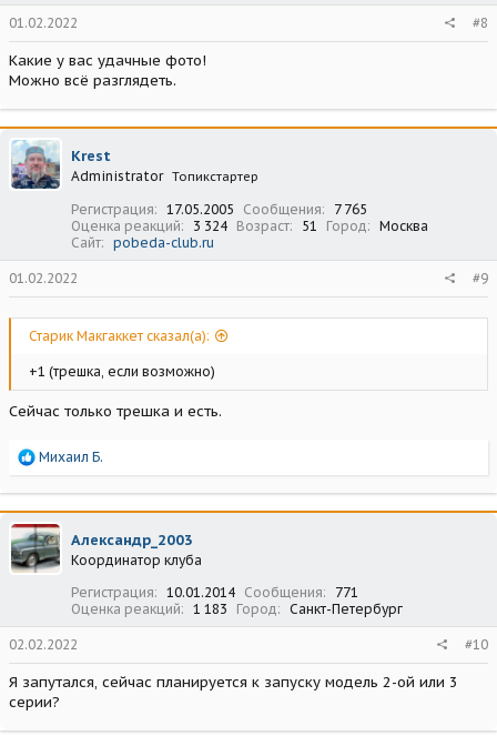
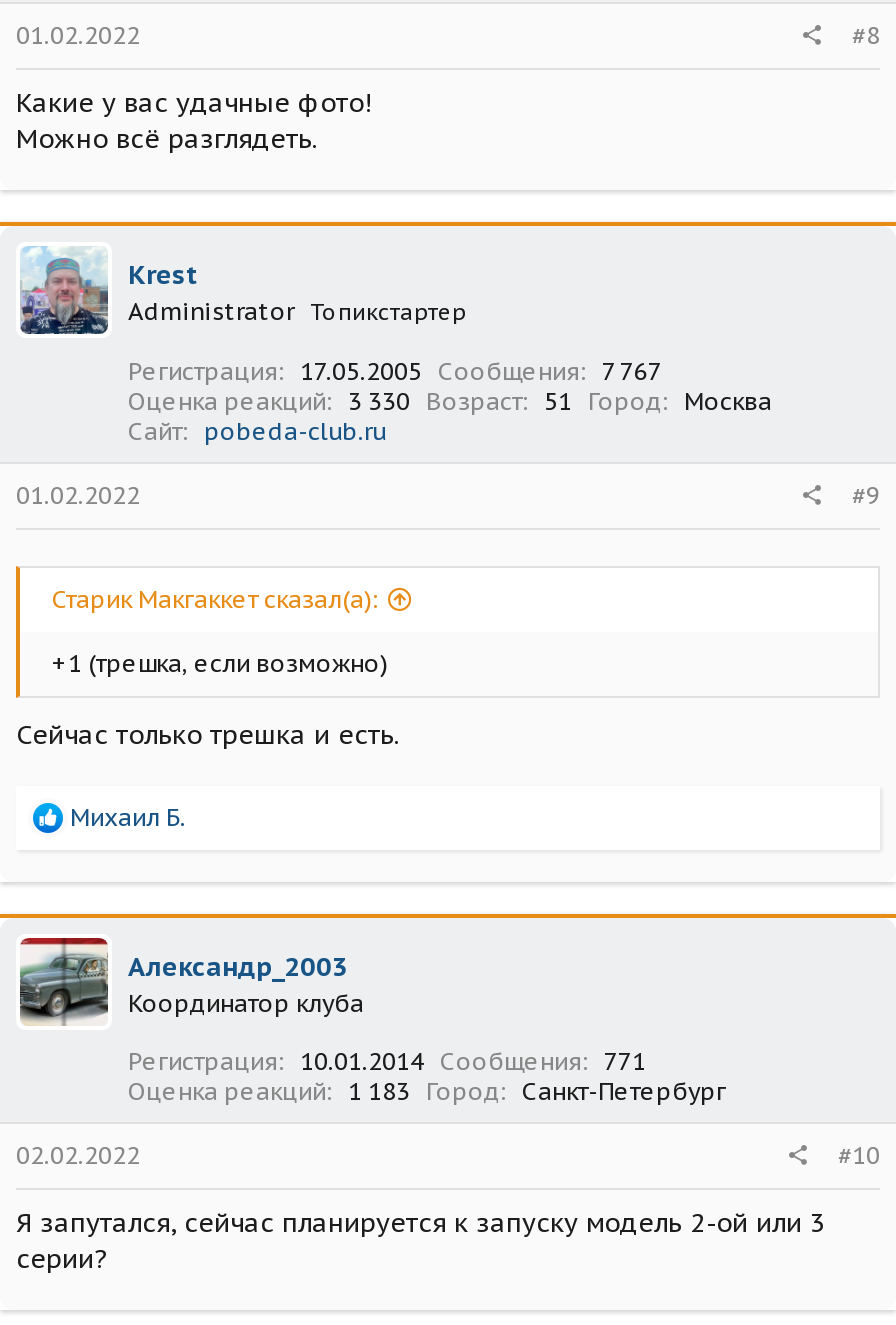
[71,201,367,218] Регистрация 17.05.2005 Сообщения 7 765 -> [128,357,662,387] Регистрация 17.05.2005 Сообщения 7 767
[71,218,428,235] Оценка реакций 3 324 Возраст 51 Город Москва -> [128,387,772,417] Оценка реакций 3 330 Возраст 51 Город Москва

